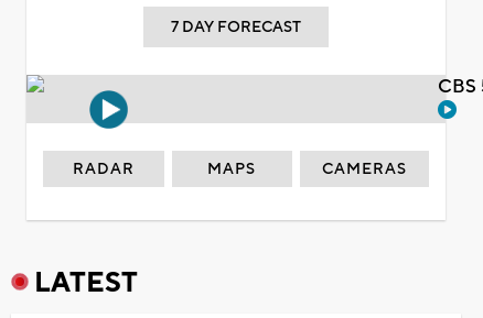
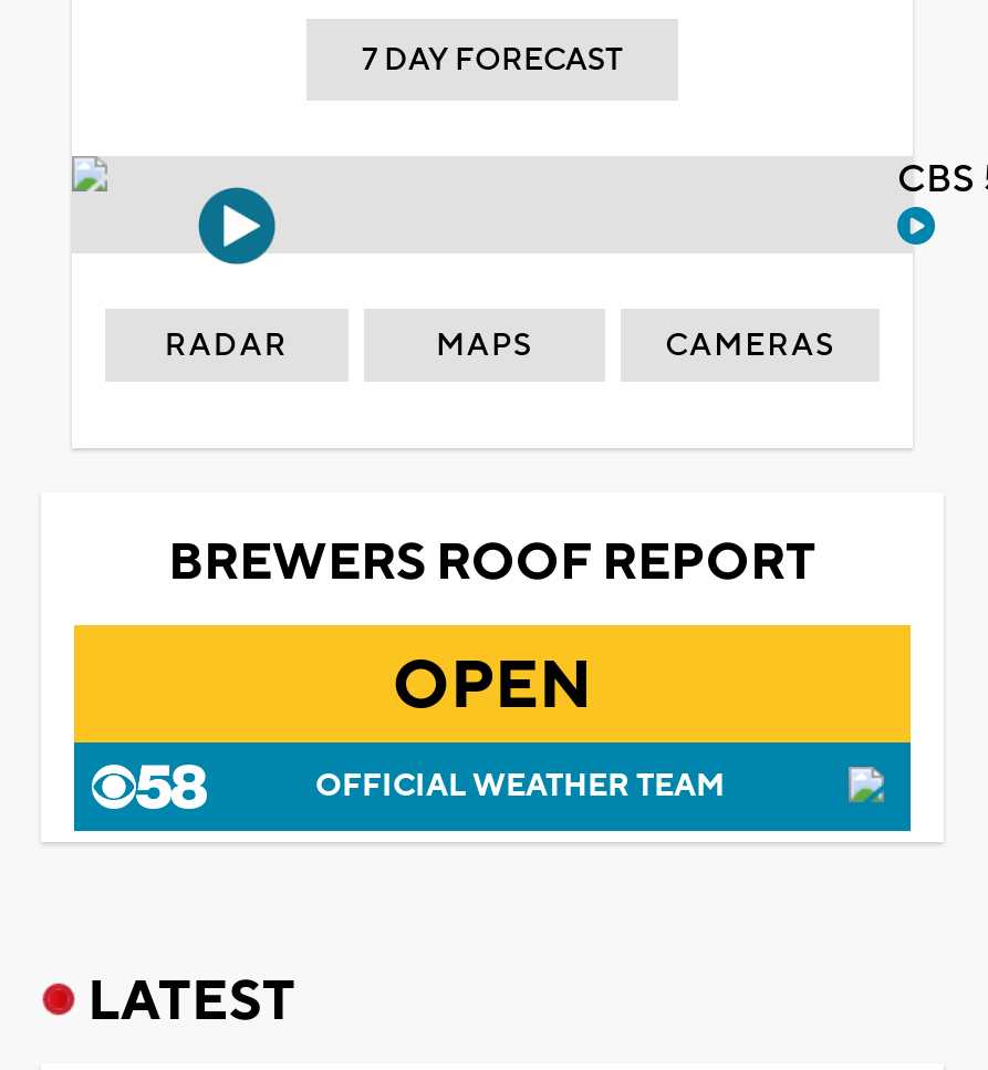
none -> [168,529,817,806] BREWERS ROOF REPORT | OPEN | OFFICIAL WEATHER TEAM

